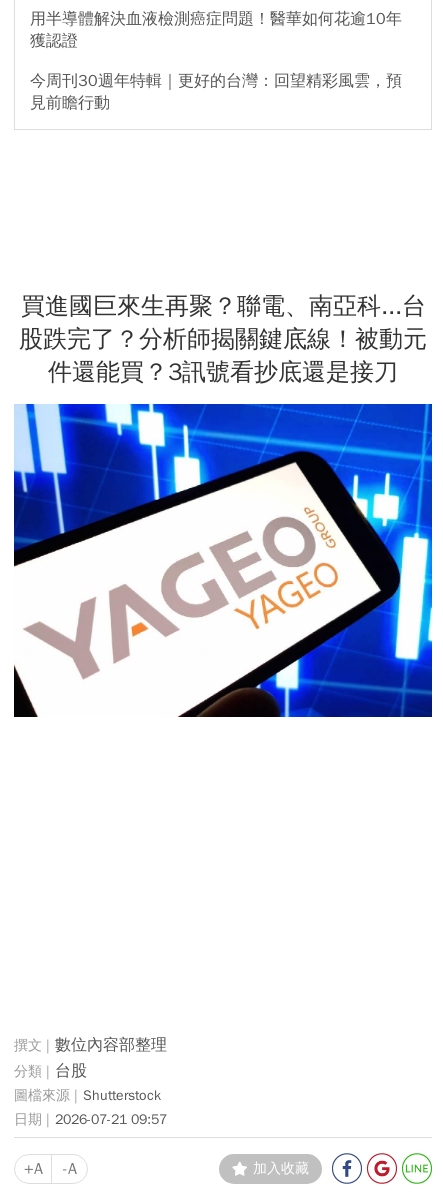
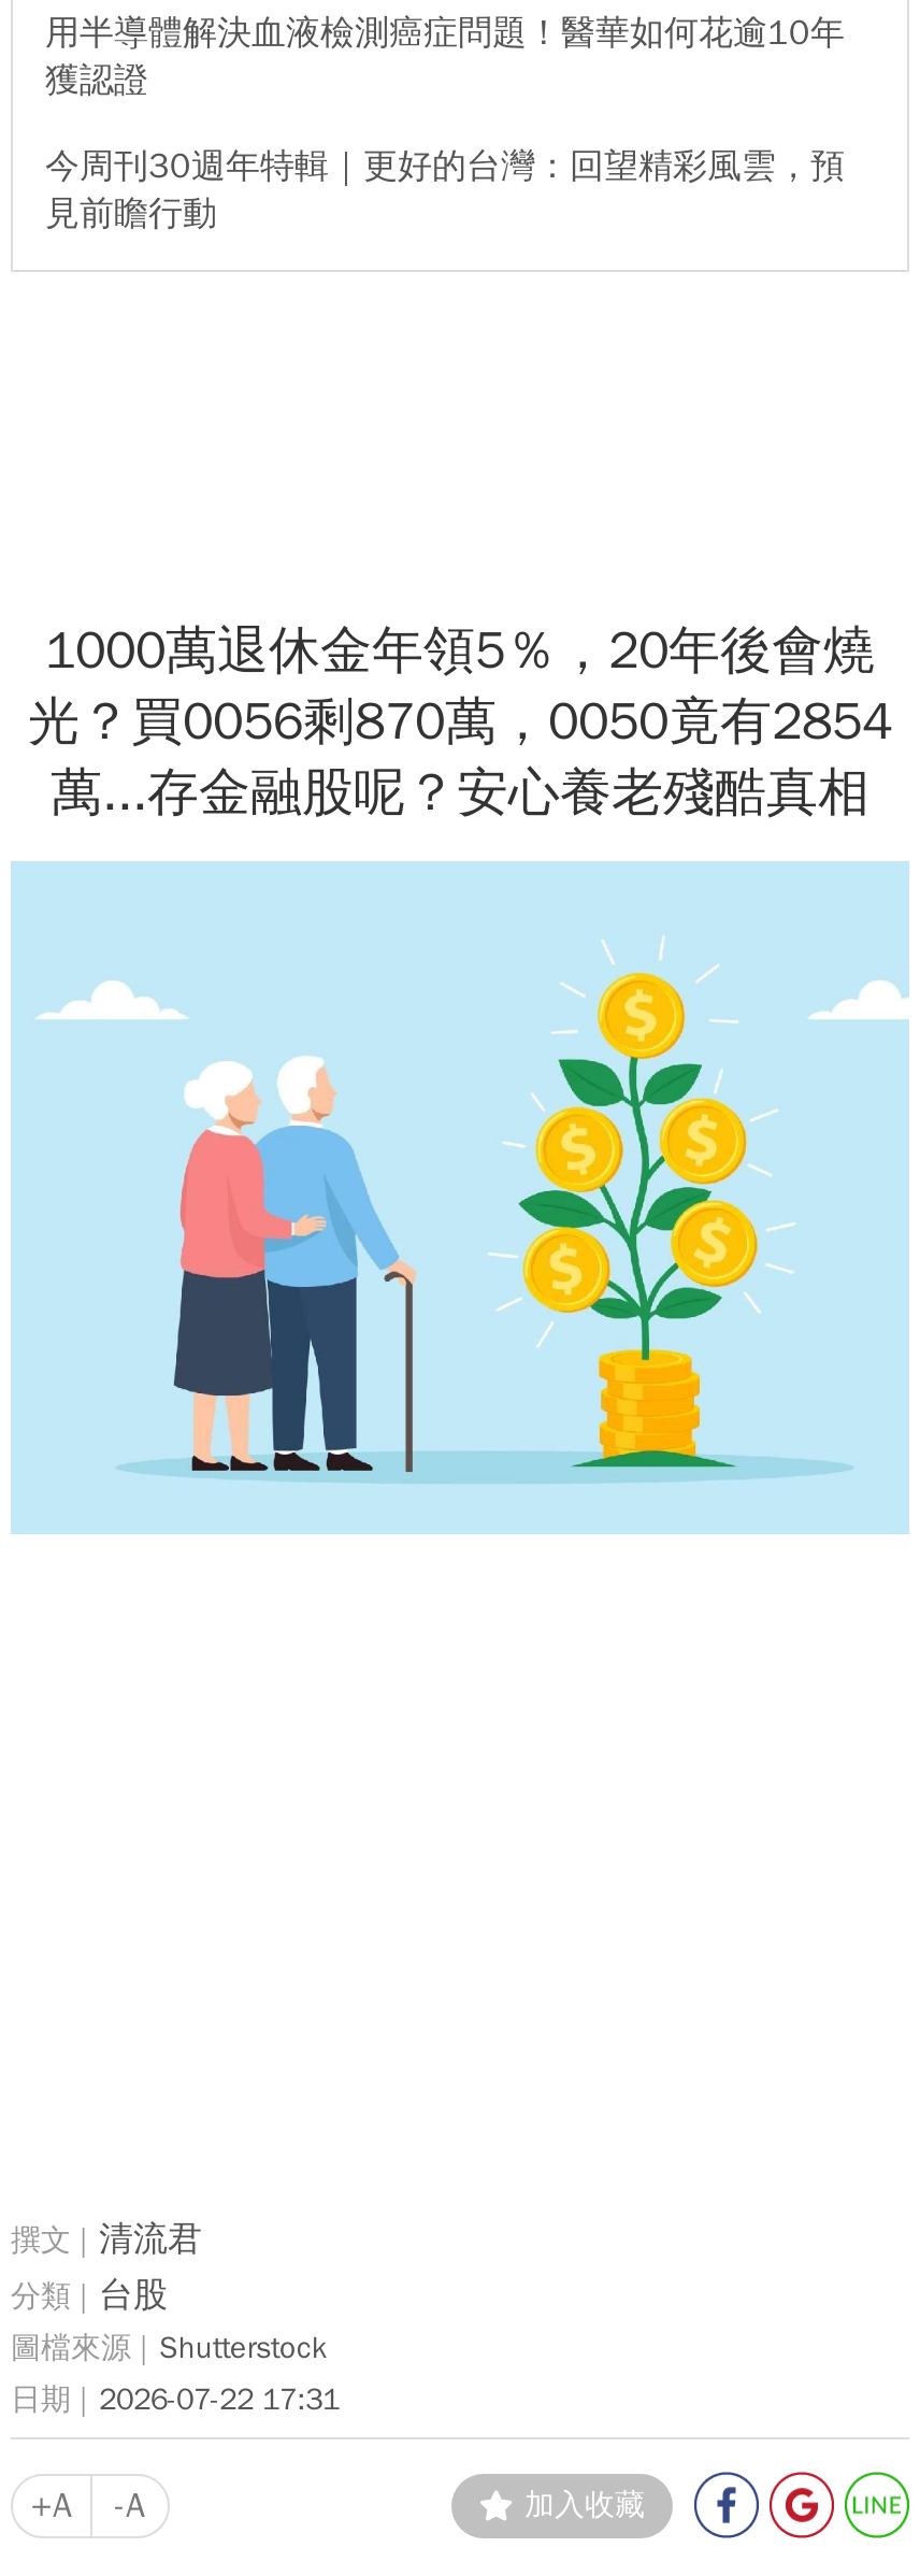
[19,291,427,387] 買進國巨來生再聚？聯電、南亞科...台 | 股跌完了？分析師揭關鍵底線！被動元 | 件還能買？3訊號看抄底還是接刀 -> [28,618,892,824] 1000萬退休金年領5％，20年後會燒 | 光？買0056剩870萬，0050竟有2854 | 萬...存金融股呢？安心養老殘酷真相
[13,403,433,718] [image] -> [11,861,909,1534] [image]
[55,1035,167,1055] 數位內容部整理 -> [99,2219,202,2262] 清流君
[55,1111,167,1128] 2026-07-21 09:57 -> [99,2382,340,2419] 2026-07-22 17:31

